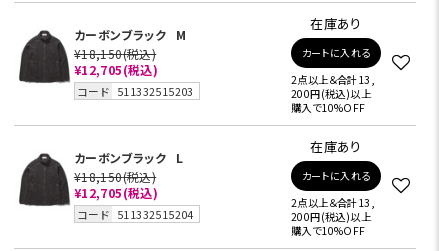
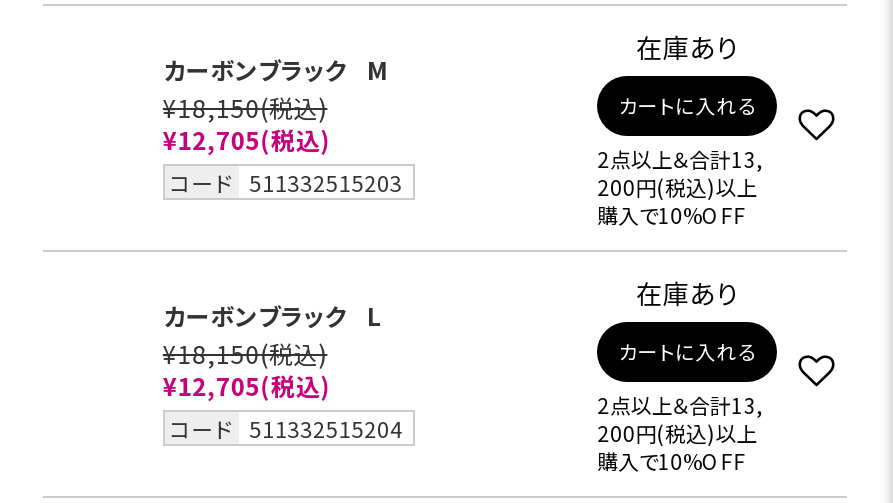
[18,29,71,84] [image] -> none
[18,152,71,207] [image] -> none

